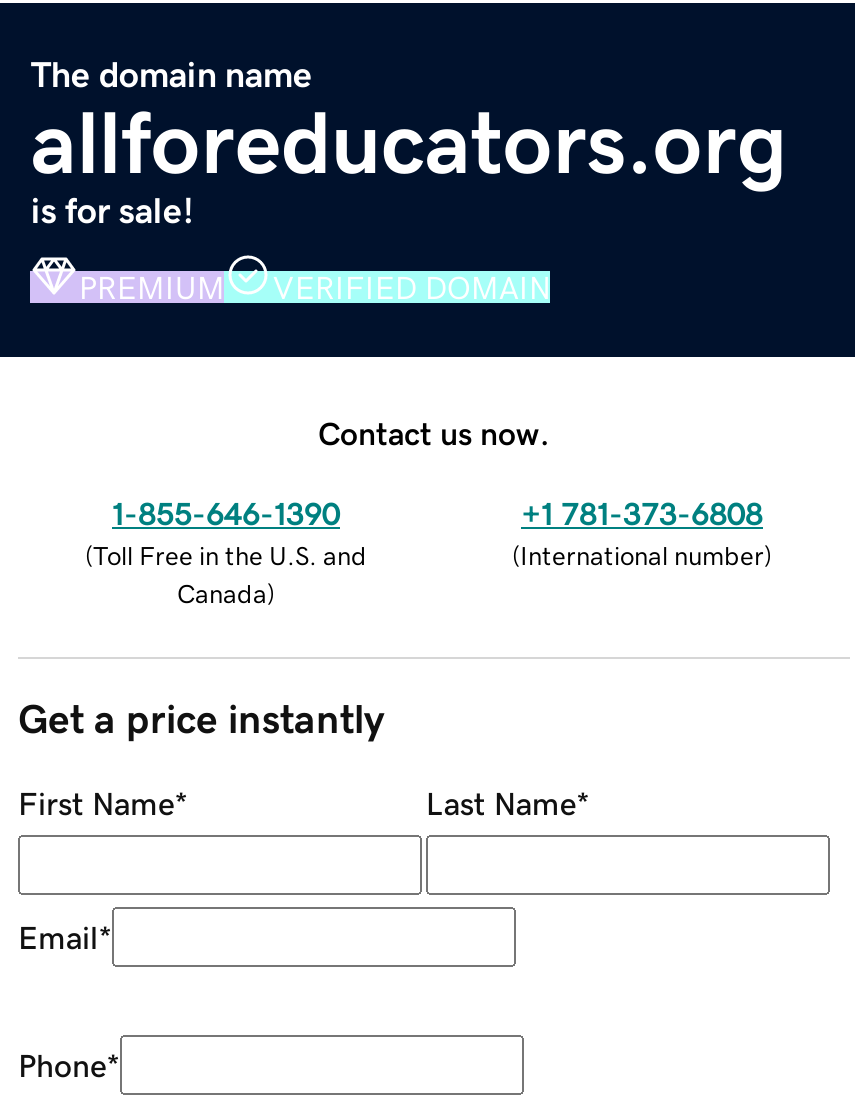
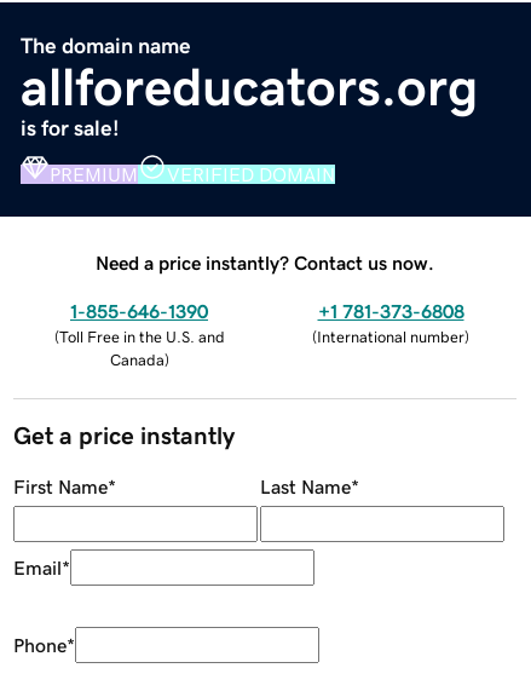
[318,416,550,448] Contact us now. -> [96,252,434,272] Need a price instantly? Contact us now.

